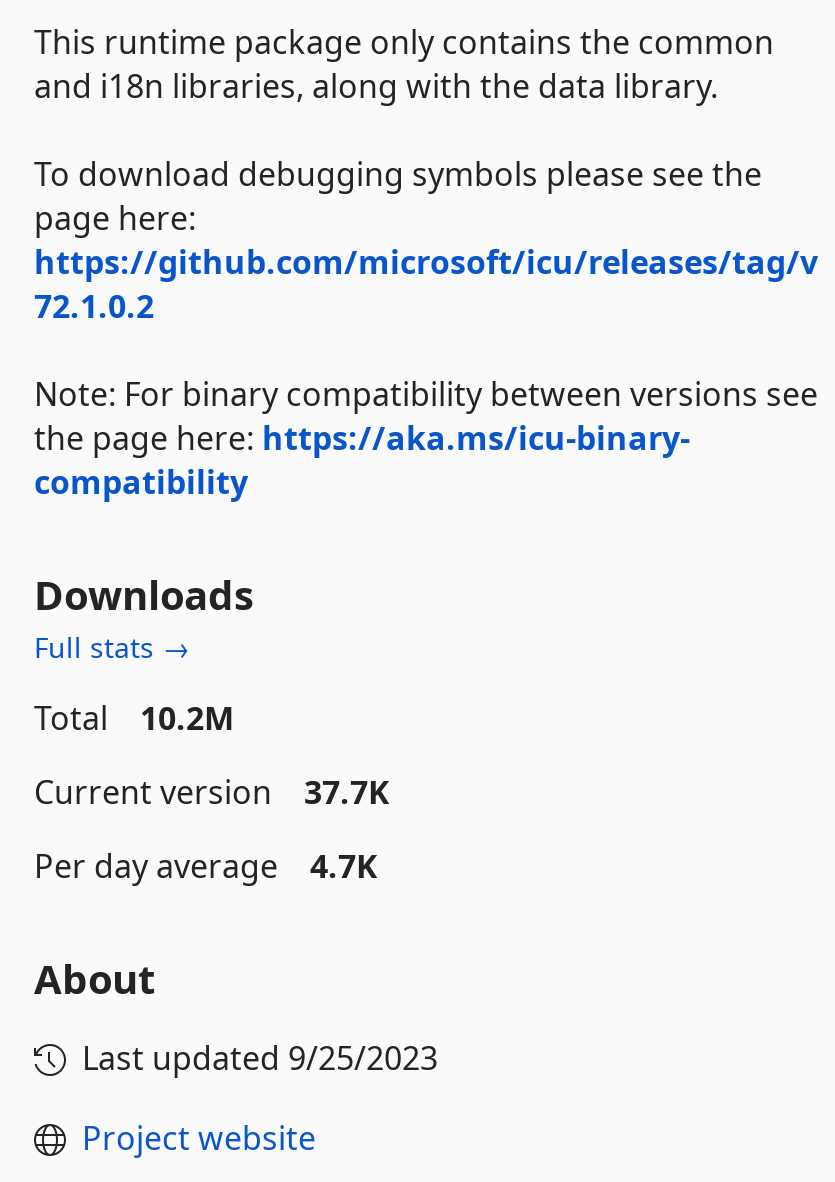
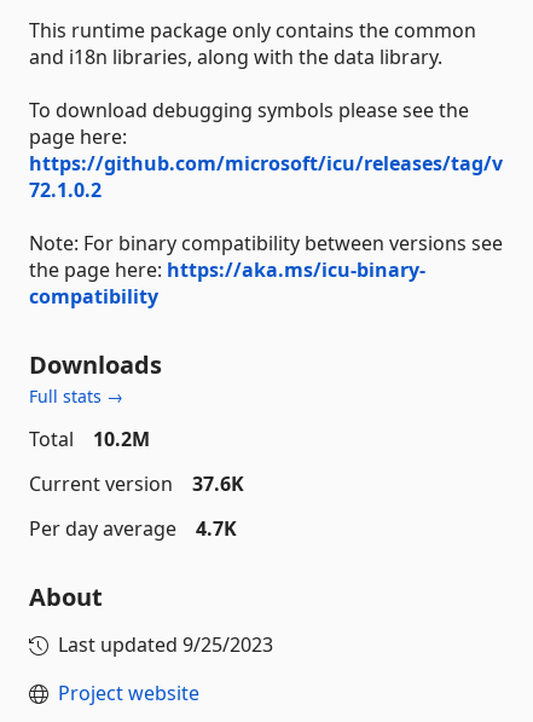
[34,769,390,813] Current version 37.7K -> [29,470,244,497] Current version 37.6K

